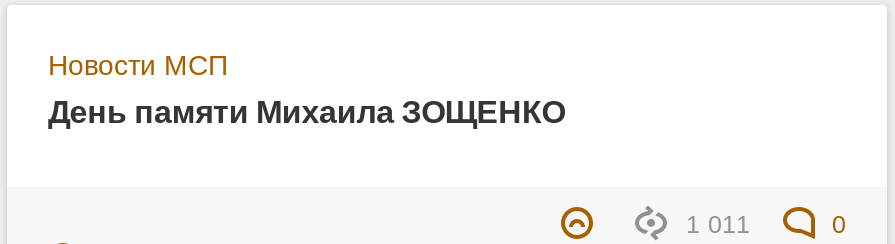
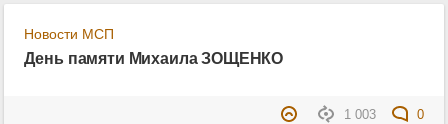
[678,211,750,239] 1 011 -> [339,108,375,122] 1 003

